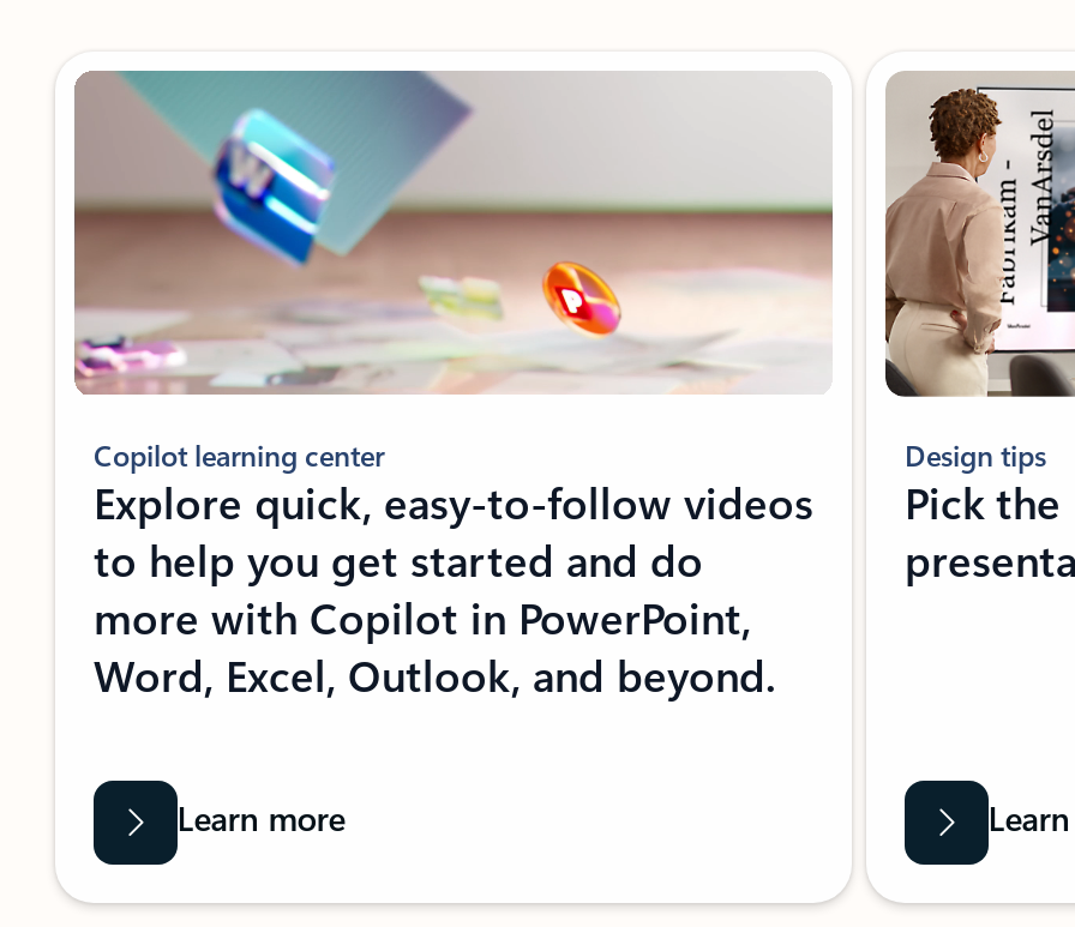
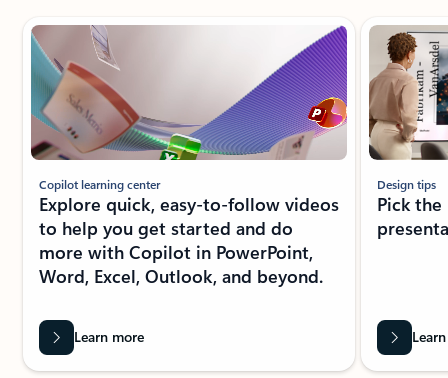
[74,70,835,396] [image] -> [31,25,348,161] [image]

